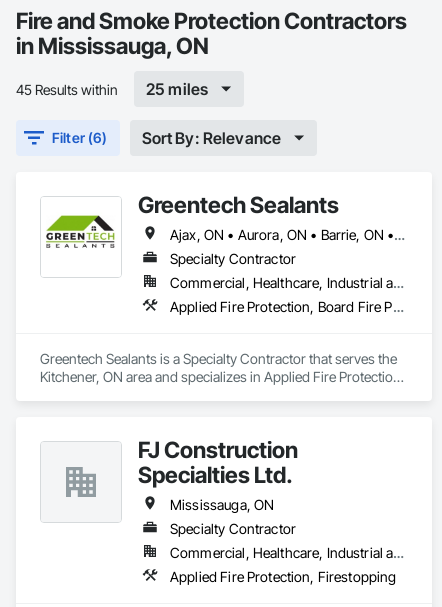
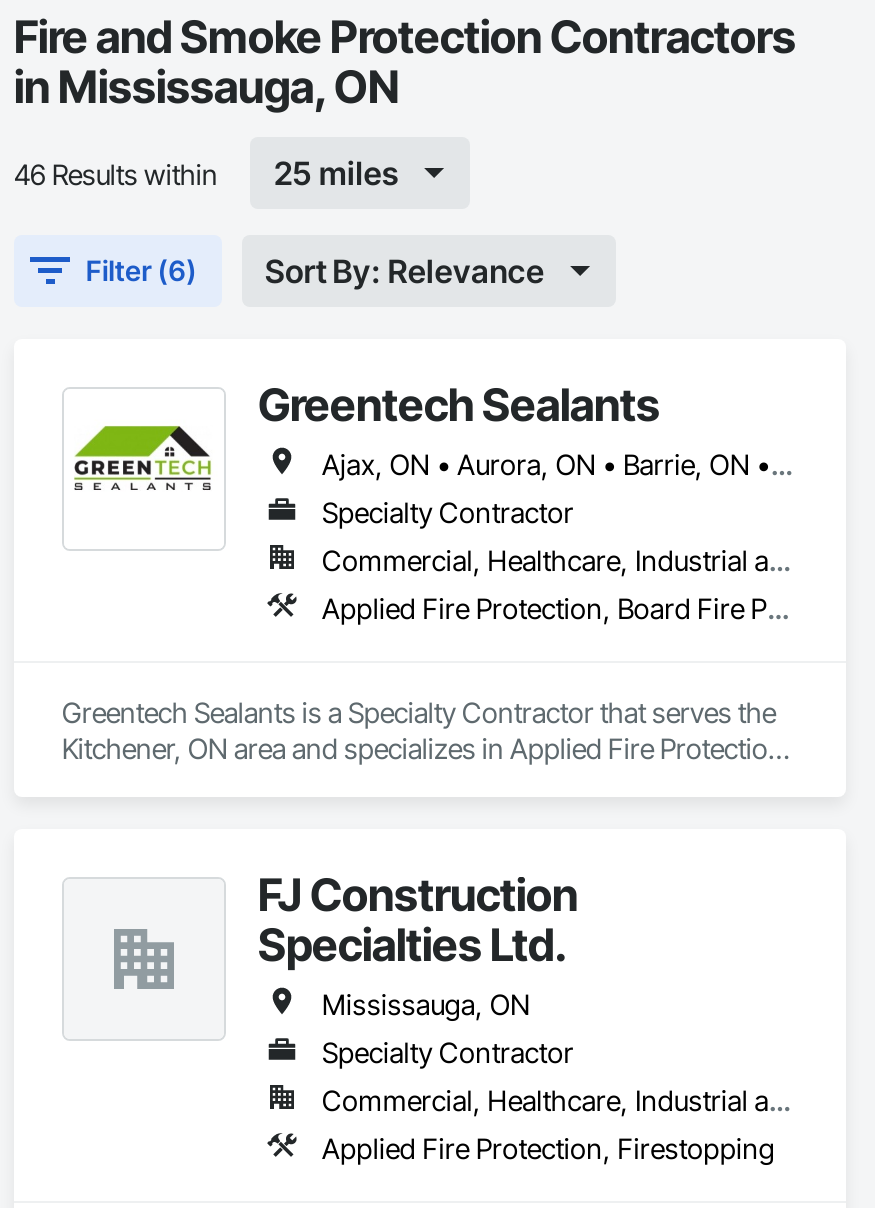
[16,80,118,97] 45 Results within -> [14,156,218,190] 46 Results within

